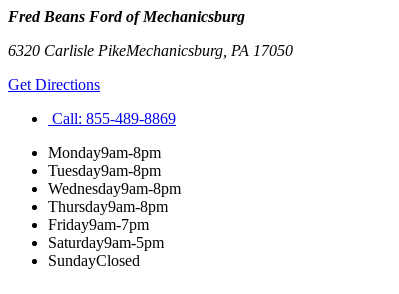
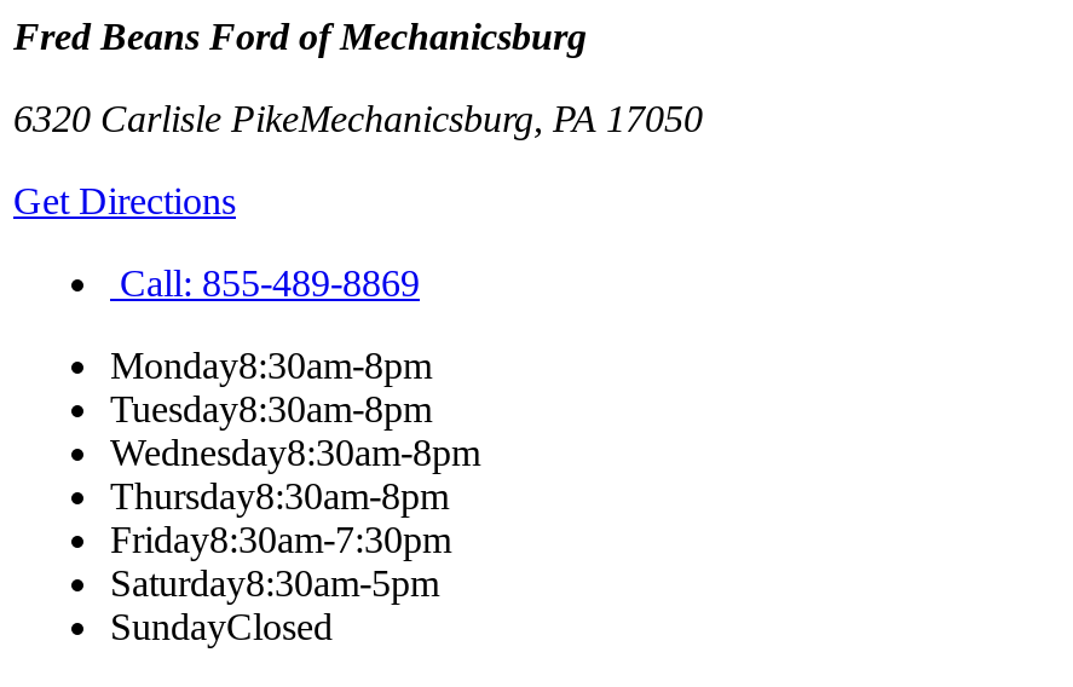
[48,144,161,161] Monday9am-8pm -> [110,345,432,386] Monday8:30am-8pm
[48,162,161,179] Tuesday9am-8pm -> [110,388,432,429] Tuesday8:30am-8pm
[48,180,181,197] Wednesday9am-8pm -> [110,432,480,473] Wednesday8:30am-8pm
[48,198,168,215] Thursday9am-8pm -> [110,475,449,516] Thursday8:30am-8pm
[48,216,149,233] Friday9am-7pm -> [110,519,451,560] Friday8:30am-7:30pm
[48,234,164,251] Saturday9am-5pm -> [110,562,439,604] Saturday8:30am-5pm

